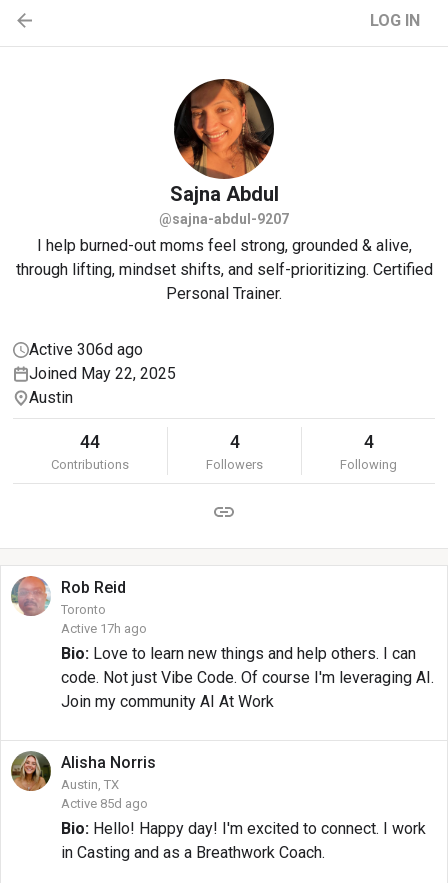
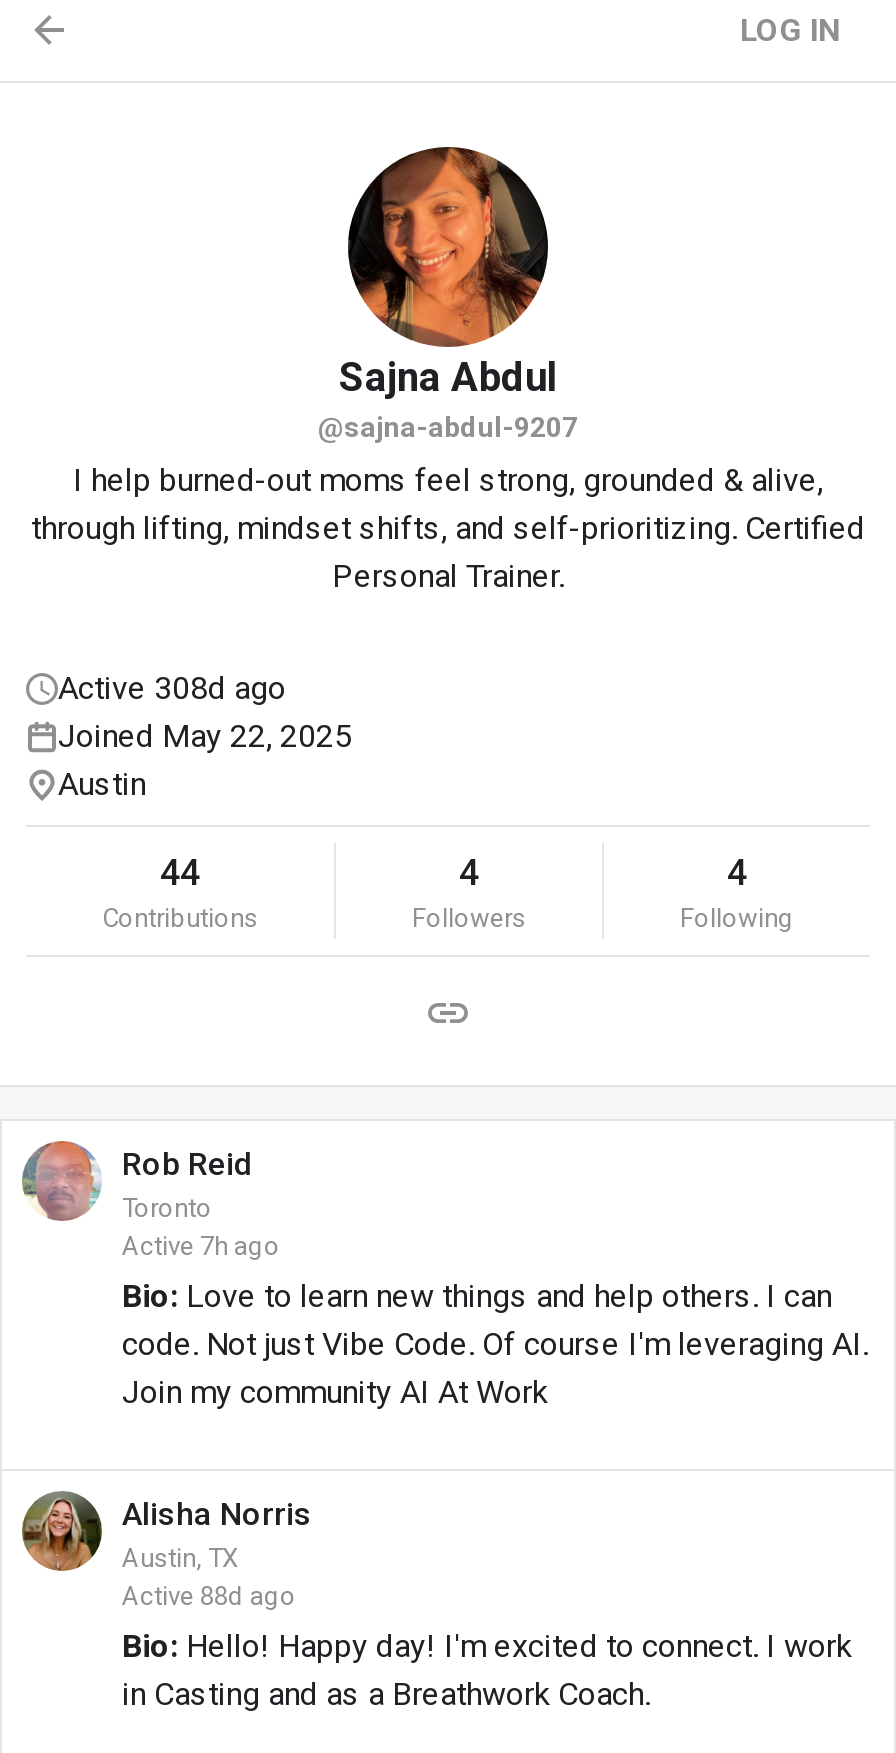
[29,340,143,359] Active 306d ago -> [58,669,286,707] Active 308d ago
[61,621,147,636] Active 17h ago -> [122,1231,280,1261] Active 7h ago
[61,796,148,811] Active 85d ago -> [122,1581,296,1611] Active 88d ago

